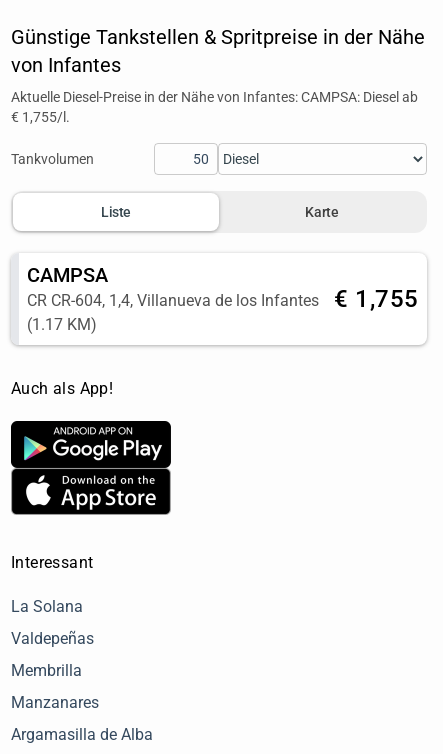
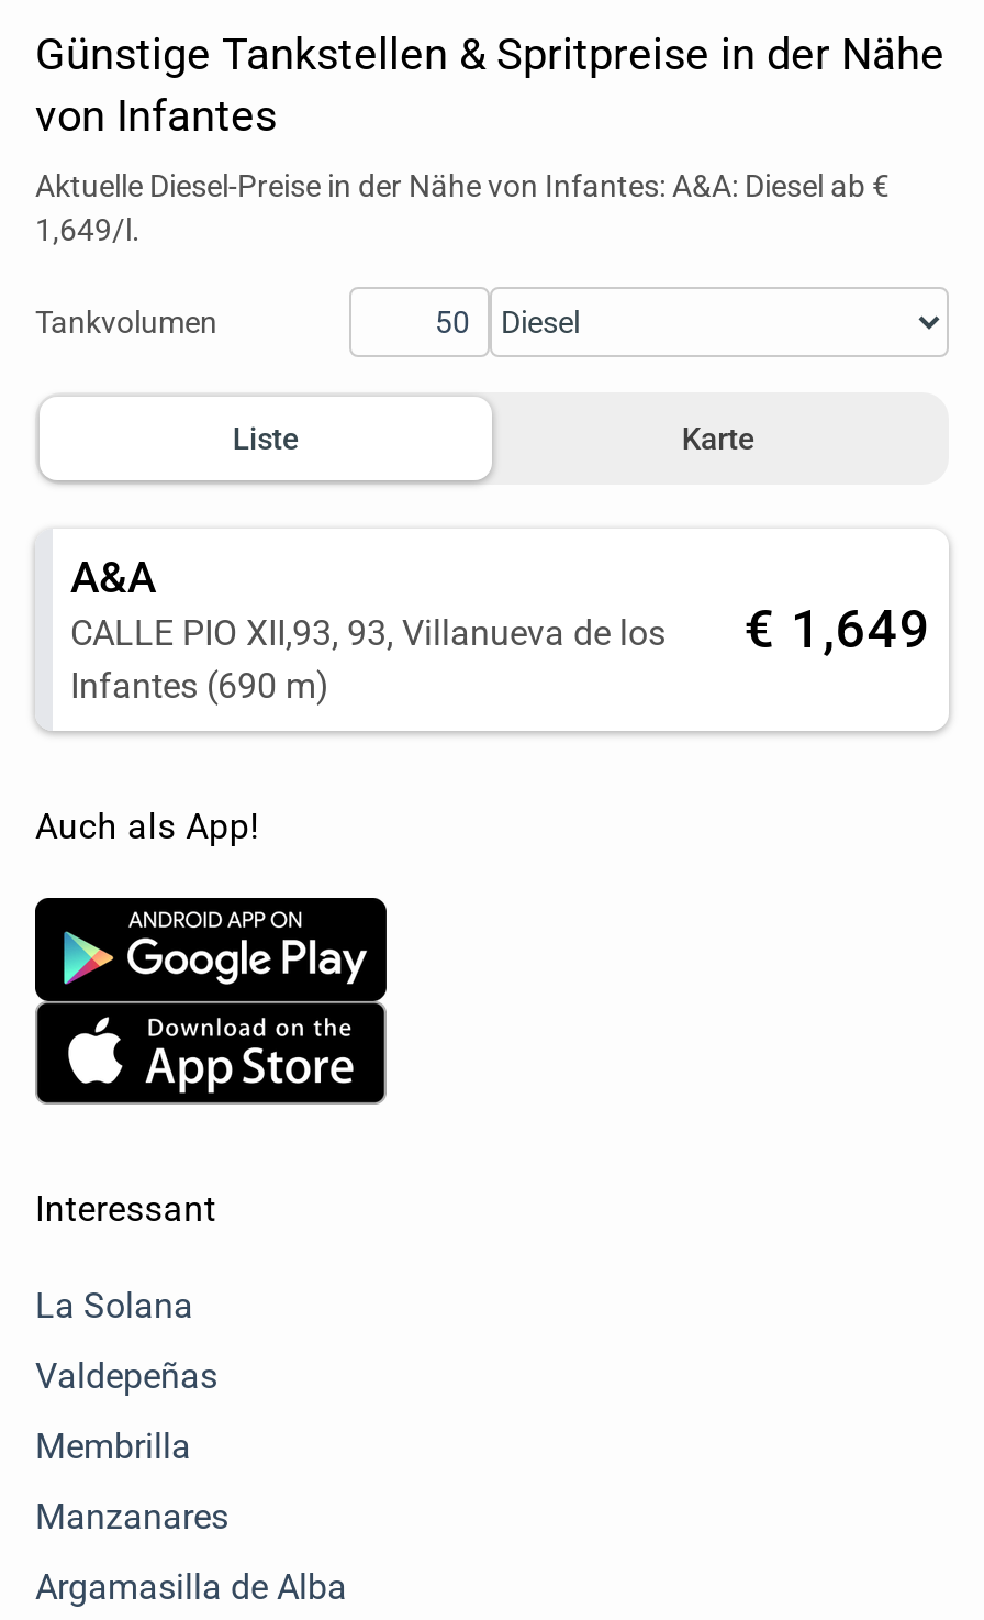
[11,89,418,125] Aktuelle Diesel-Preise in der Nähe von Infantes: CAMPSA: Diesel ab | € 1,755/l. -> [35,168,890,247] Aktuelle Diesel-Preise in der Nähe von Infantes: A&A: Diesel ab € | 1,649/l.
[27,263,319,334] CAMPSA | CR CR-604, 1,4, Villanueva de los Infantes | (1.17 KM) -> [70,552,666,708] A&A | CALLE PIO XII,93, 93, Villanueva de los | Infantes (690 m)
[334,285,419,313] € 1,755 -> [744,600,931,661] € 1,649

